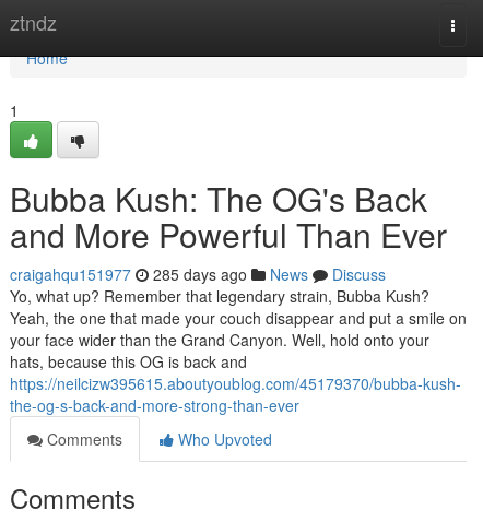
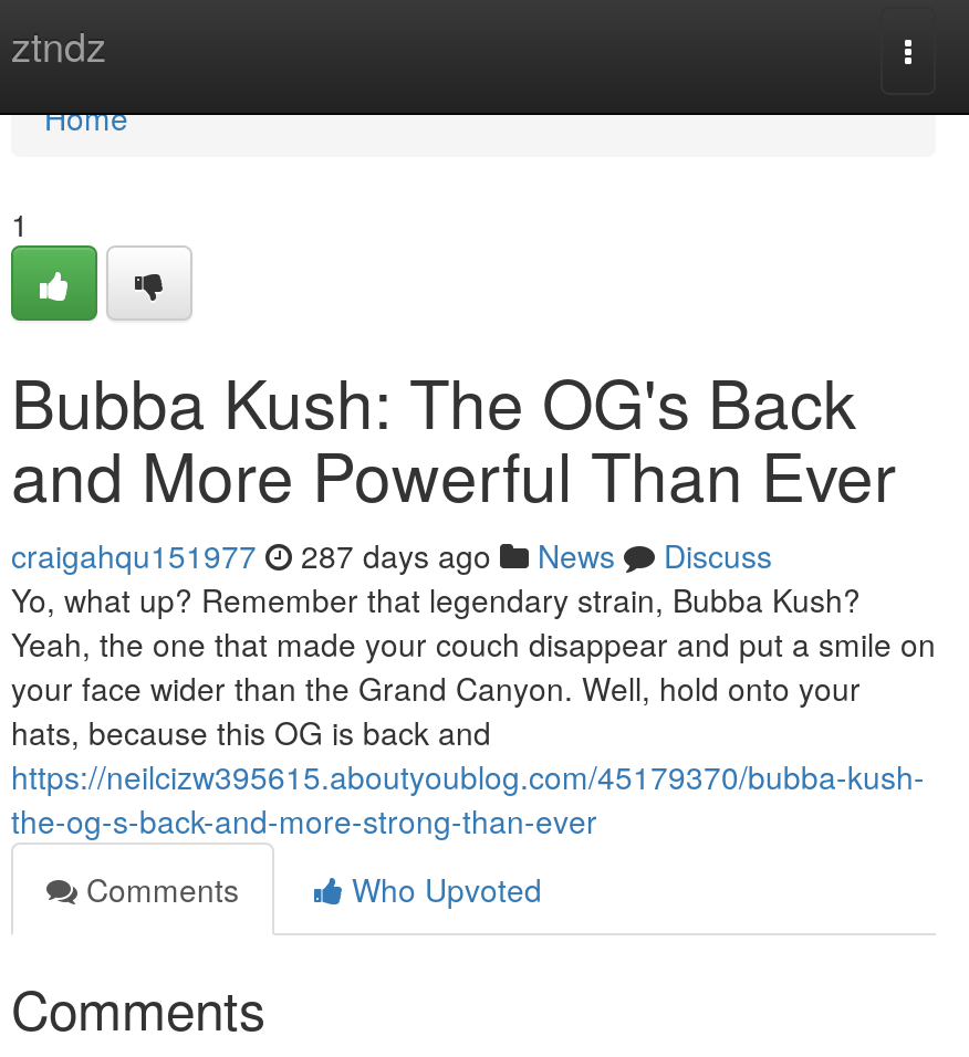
[10,263,386,285] craigahqu151977 285 days ago News Discuss -> [11,533,772,577] craigahqu151977 287 days ago News Discuss

